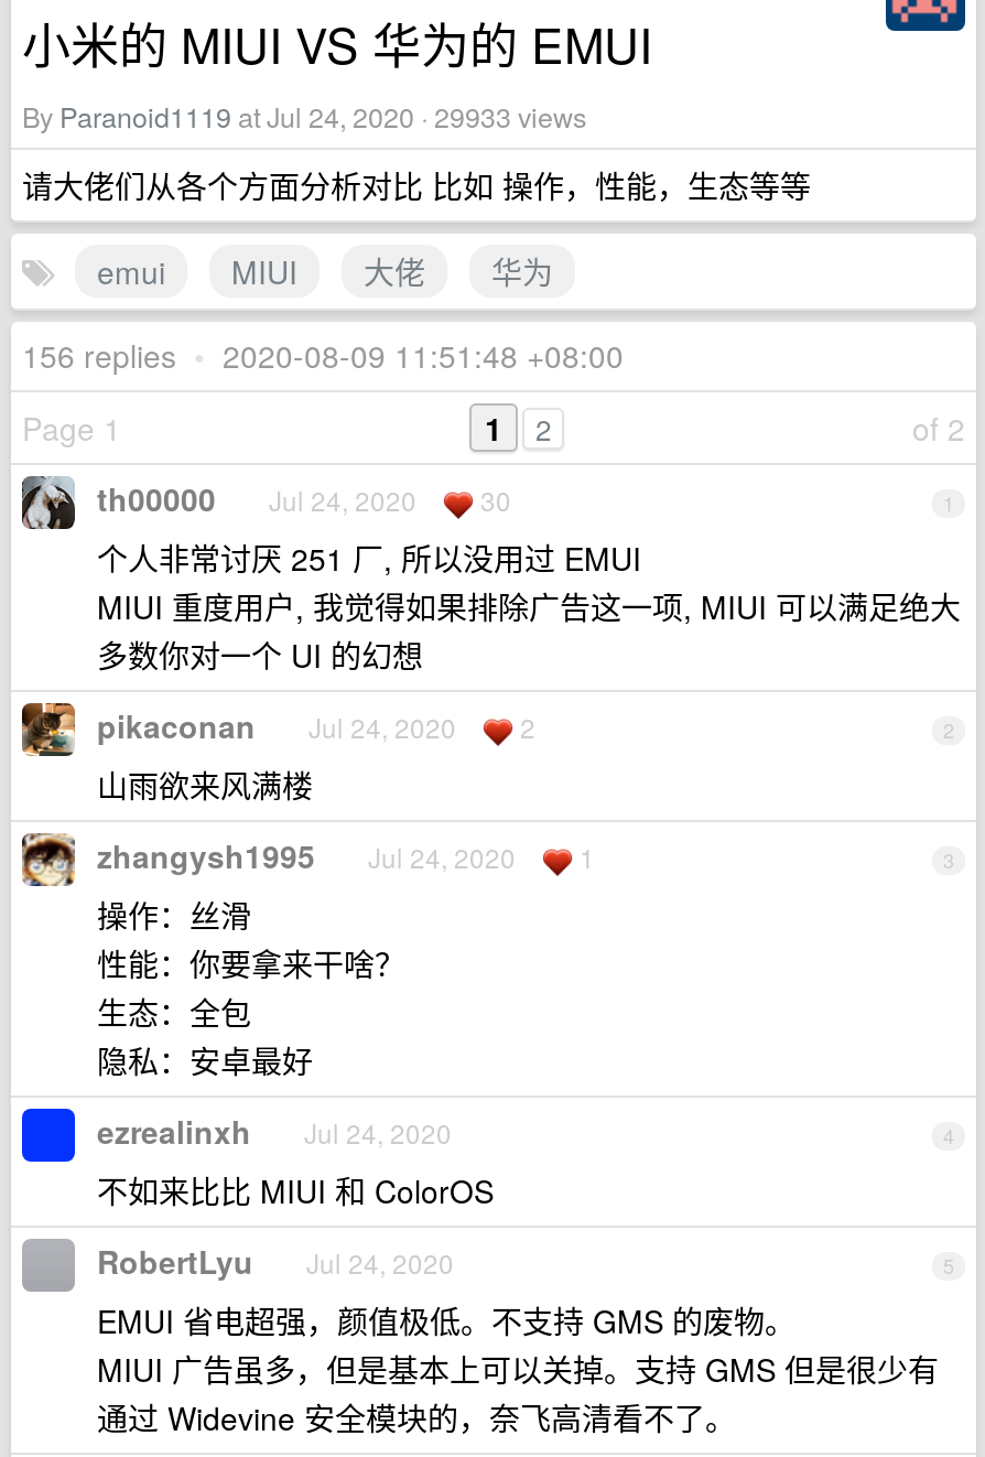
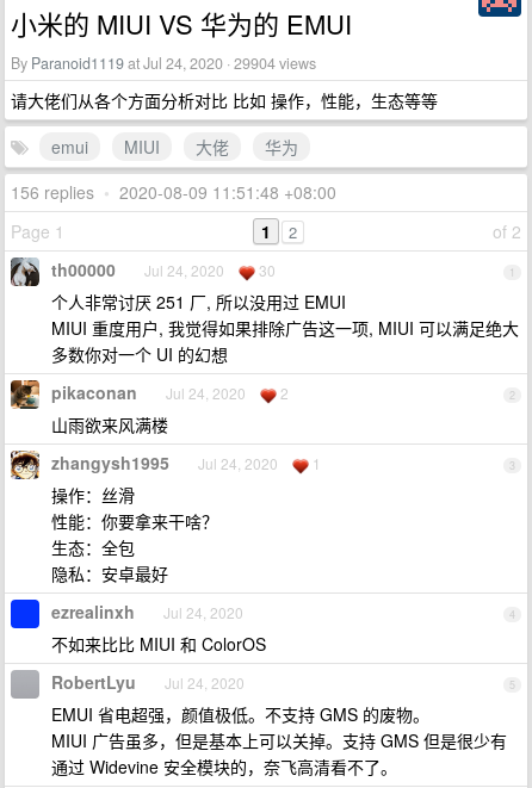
[22,97,586,137] By Paranoid1119 at Jul 24, 2020 · 29933 views -> [11,52,316,74] By Paranoid1119 at Jul 24, 2020 · 29904 views

